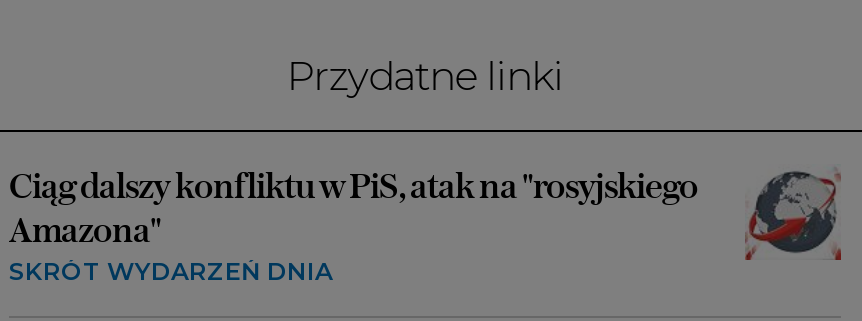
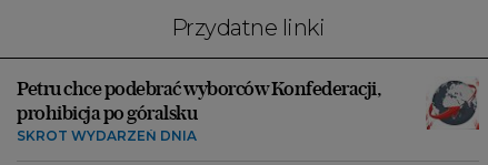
[9,165,698,251] Ciąg dalszy konfliktu w PiS, atak na "rosyjskiego | Amazona" -> [17,77,380,125] Petru chce podebrać wyborców Konfederacji, | prohibicja po góralsku

